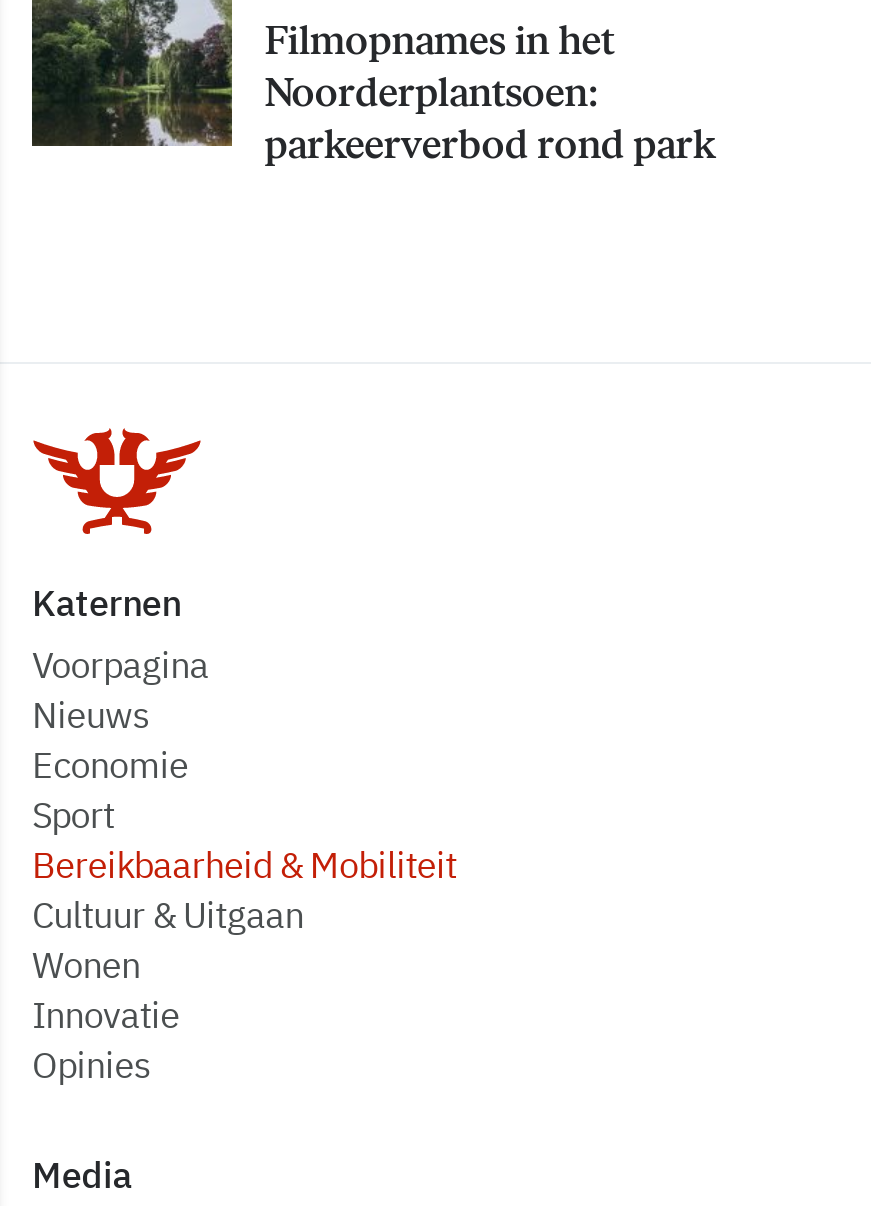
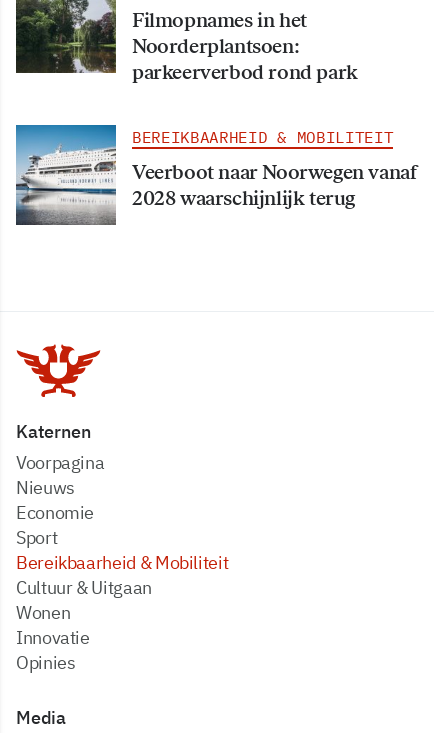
none -> [15,124,416,226] [image] | BEREIKBAARHEID & MOBILITEIT | Veerboot naar Noorwegen vanaf | 2028 waarschijnlijk terug

